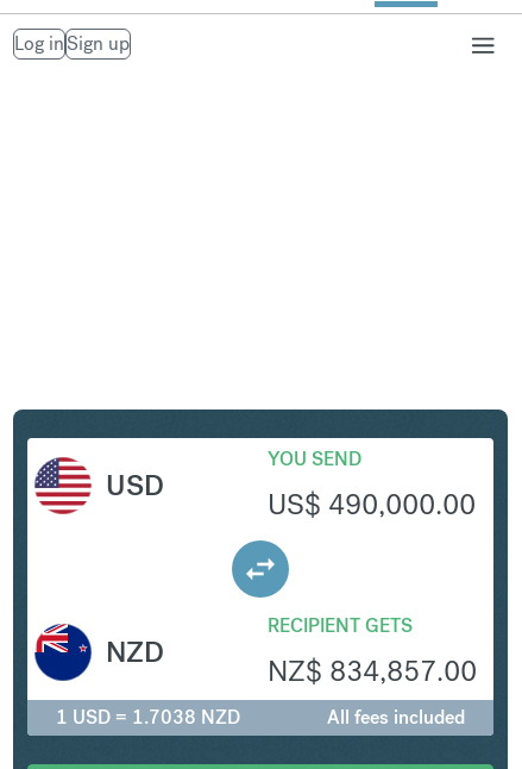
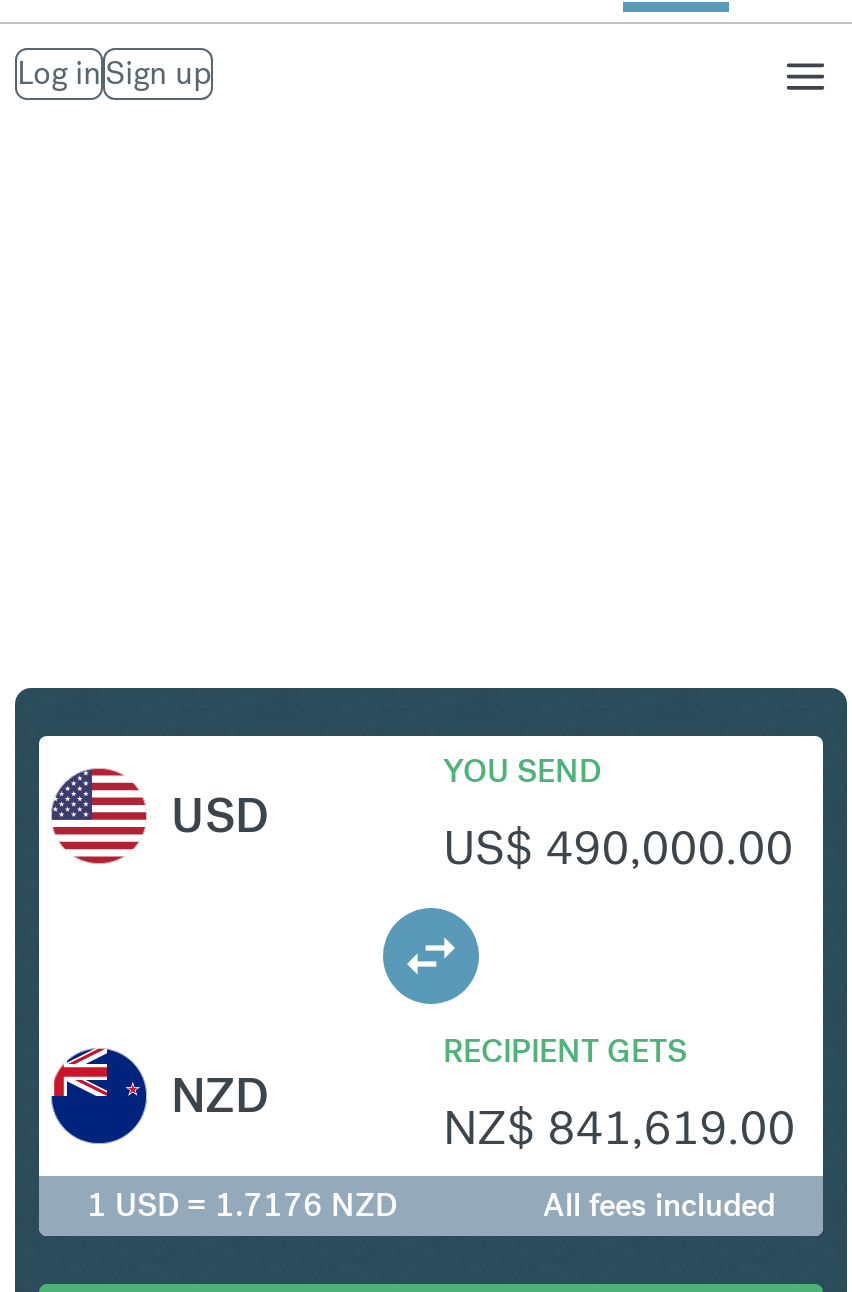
[268,652,477,689] NZ$ 834,857.00 -> [443,1095,795,1157] NZ$ 841,619.00
[56,704,240,729] 1 USD = 1.7038 NZD -> [87,1183,397,1225] 1 USD = 1.7176 NZD

